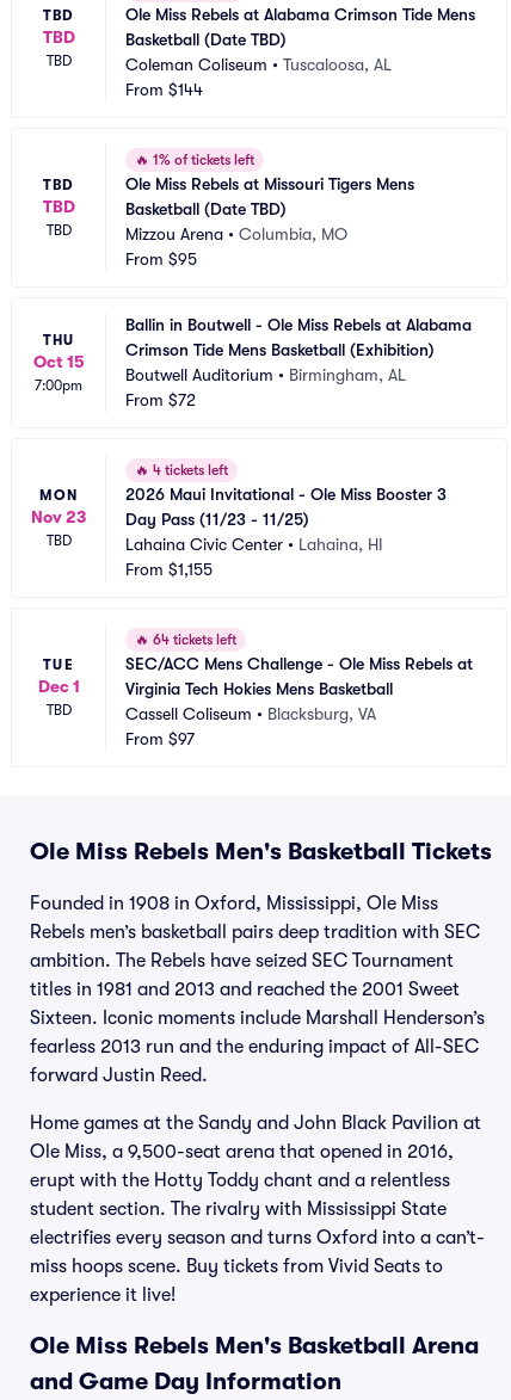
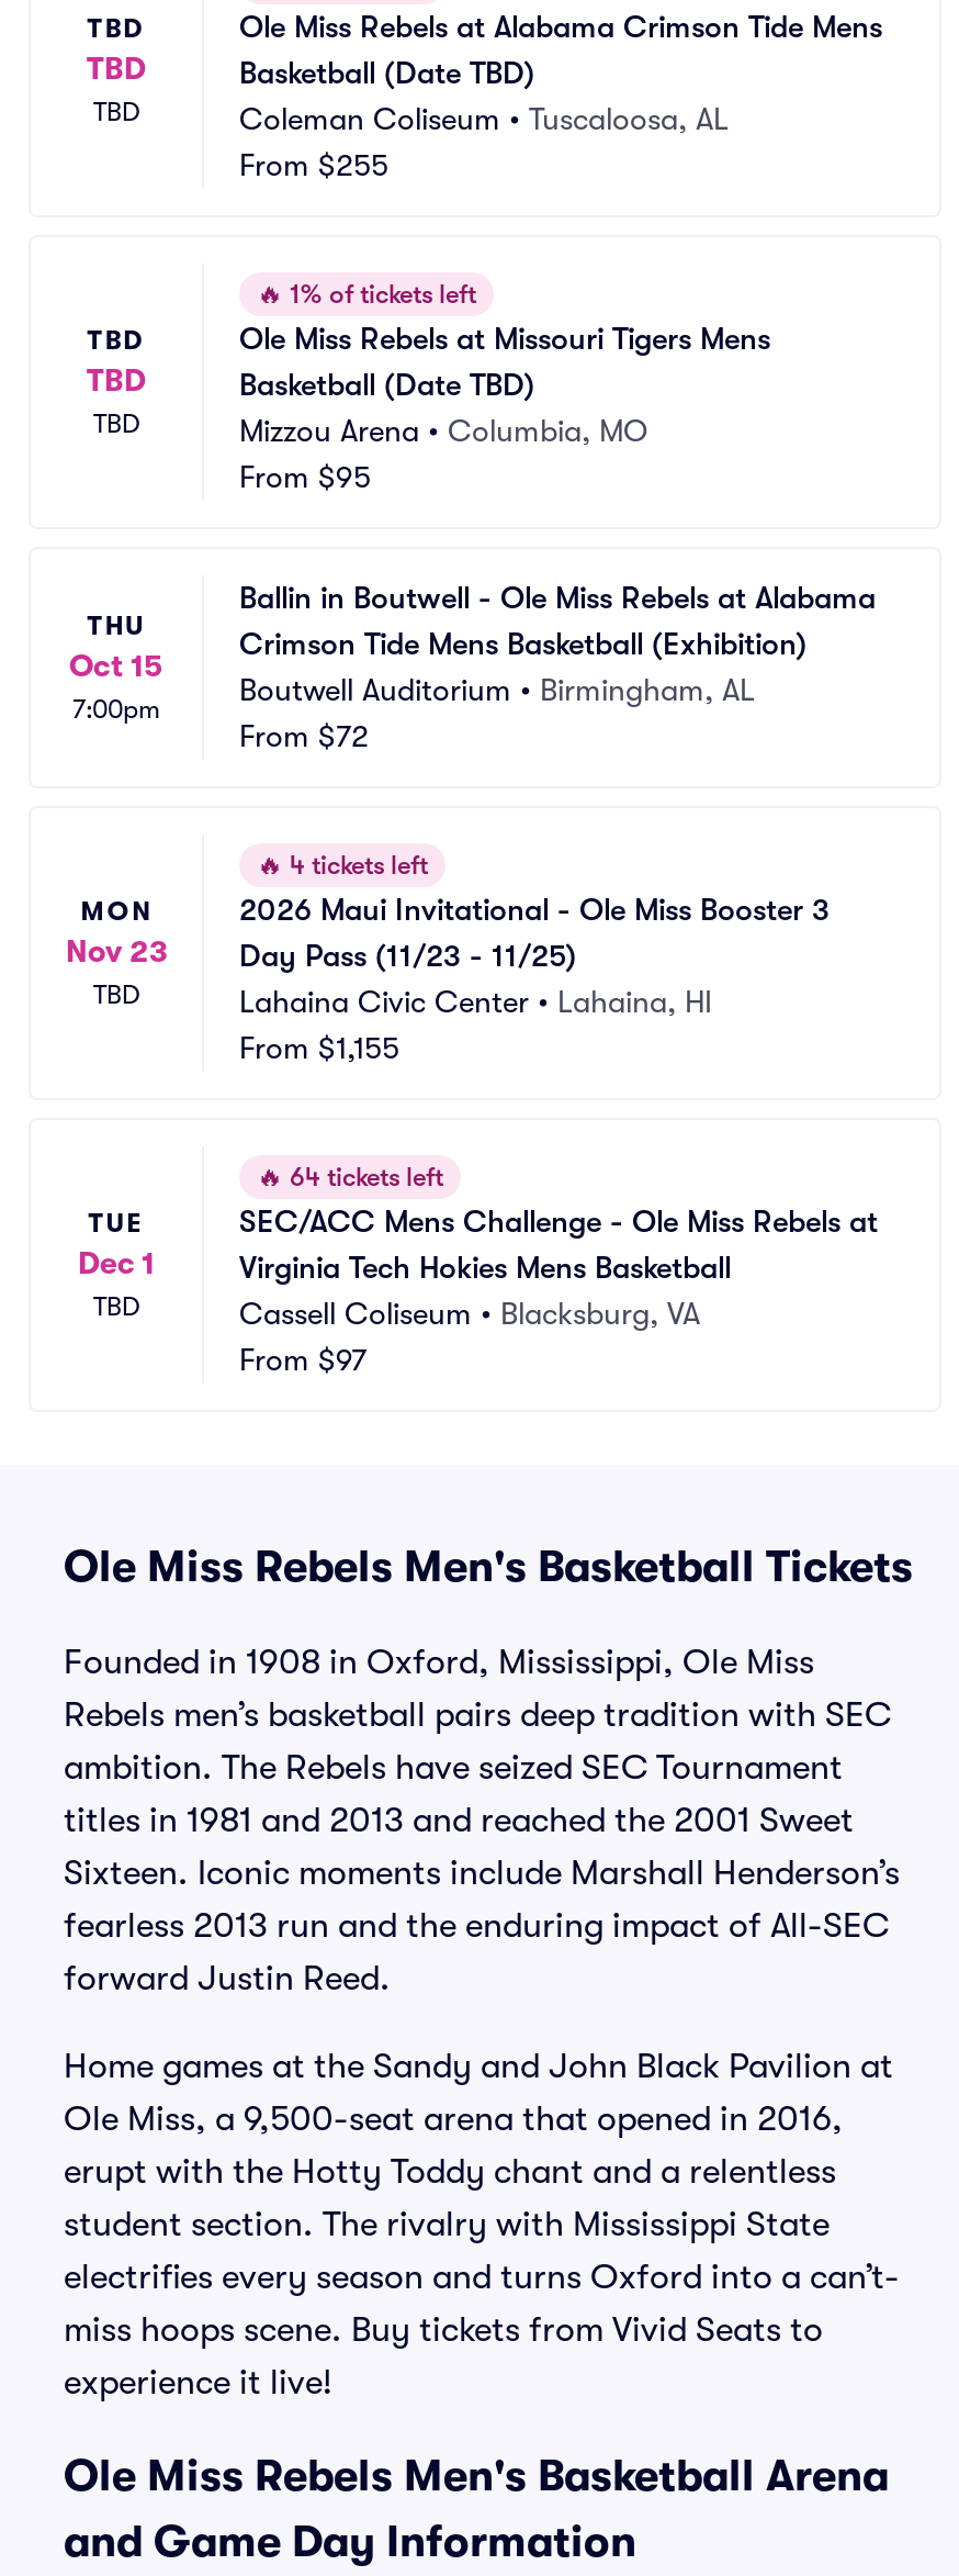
[125,80,203,99] From $144 -> [239,147,388,182] From $255

